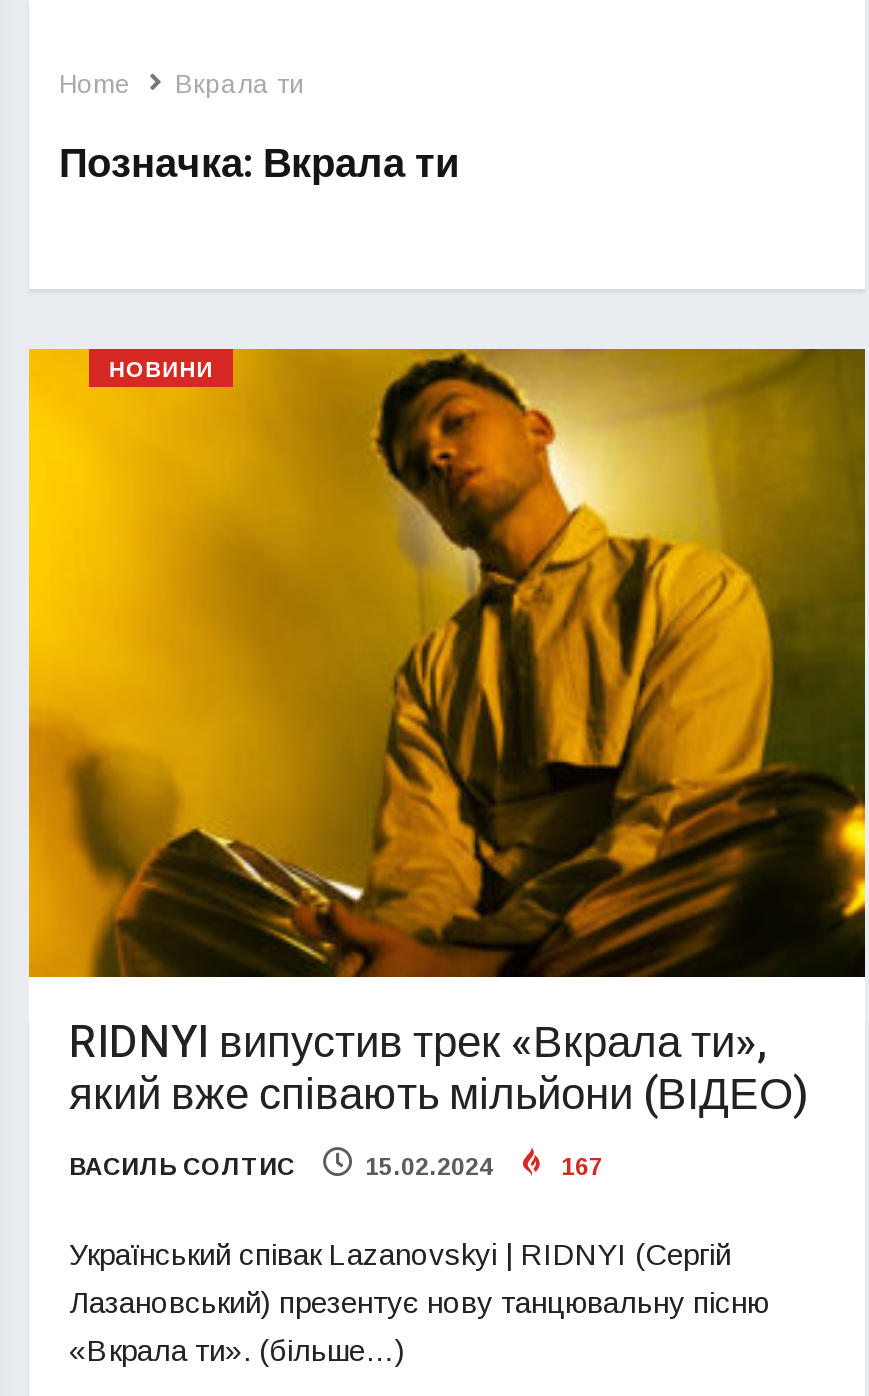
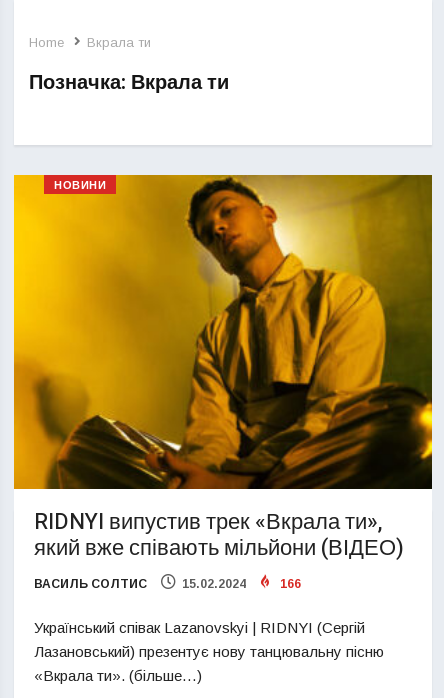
[555,1152,603,1180] 167 -> [277,576,301,590] 166

